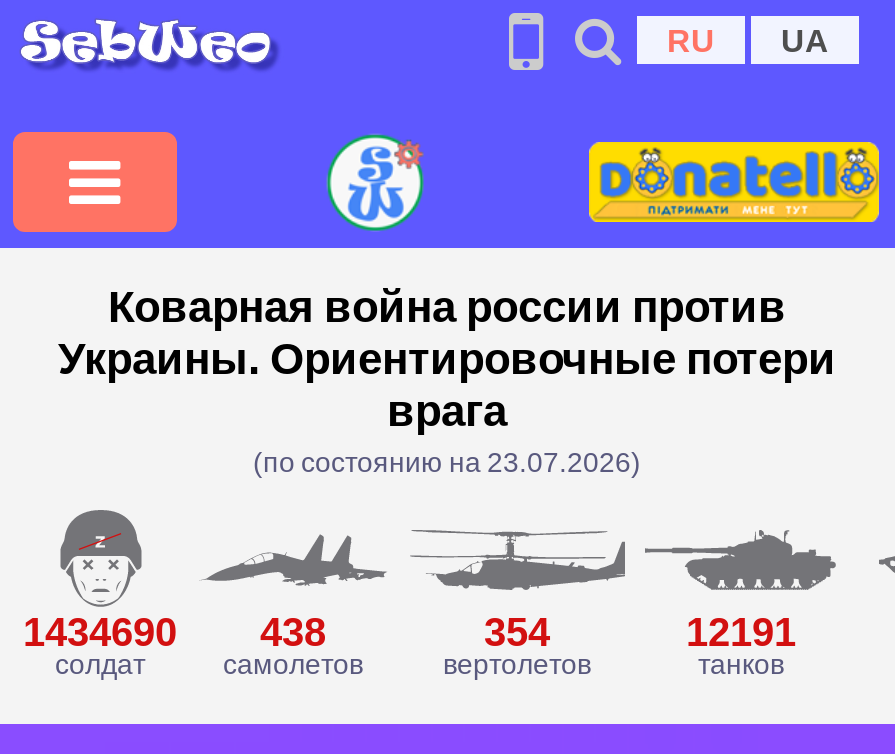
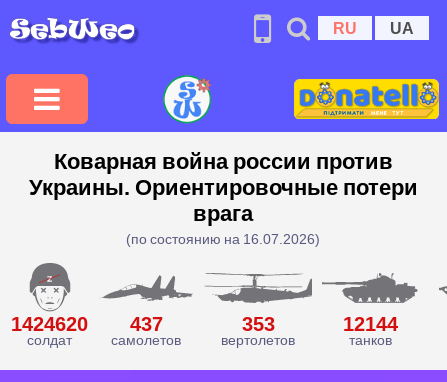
[253,442,641,480] (по состоянию на 23.07.2026) -> [126,229,320,248] (по состоянию на 16.07.2026)
[23,604,177,654] 1434690 -> [11,310,88,335] 1424620
[260,604,326,654] 438 -> [129,310,162,335] 437
[484,604,550,654] 354 -> [241,310,274,335] 353
[686,604,796,654] 12191 -> [342,310,397,335] 12144

